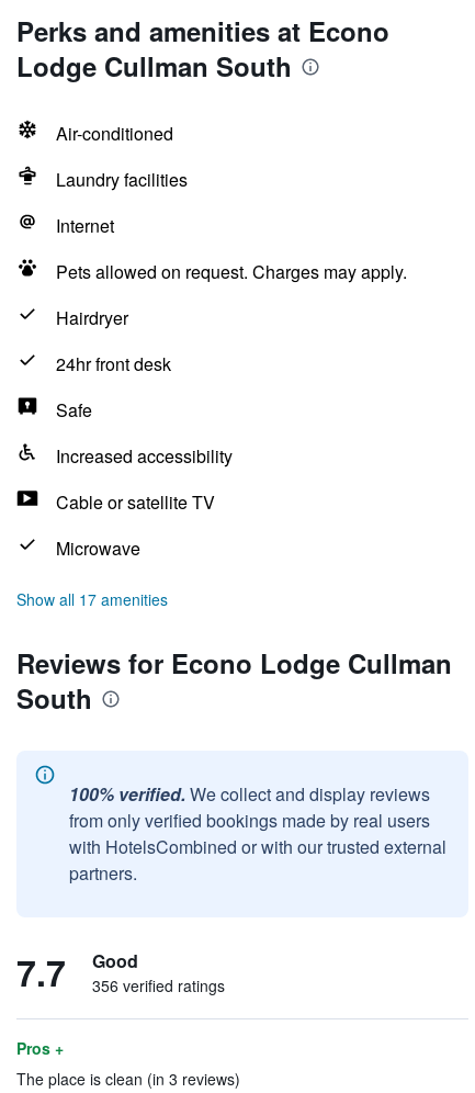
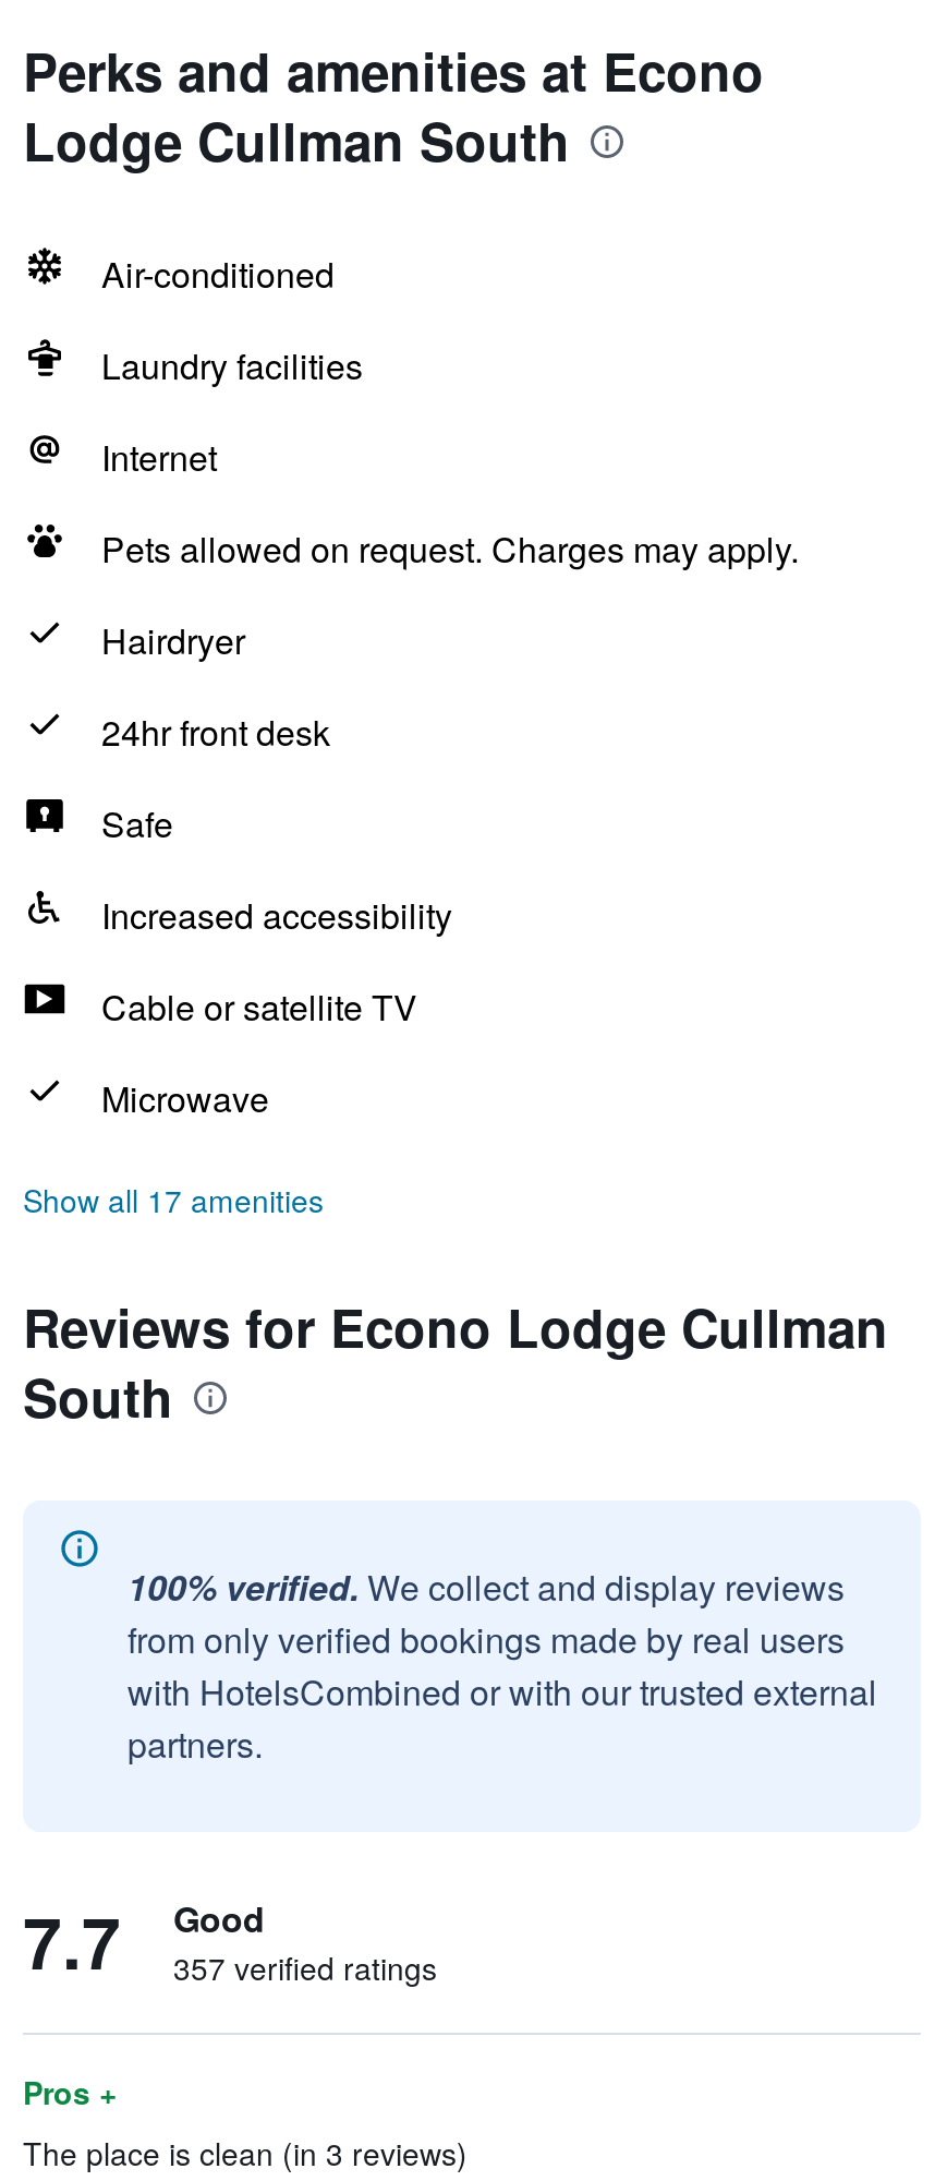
[92,974,225,996] 356 verified ratings -> [173,1945,437,1989] 357 verified ratings

